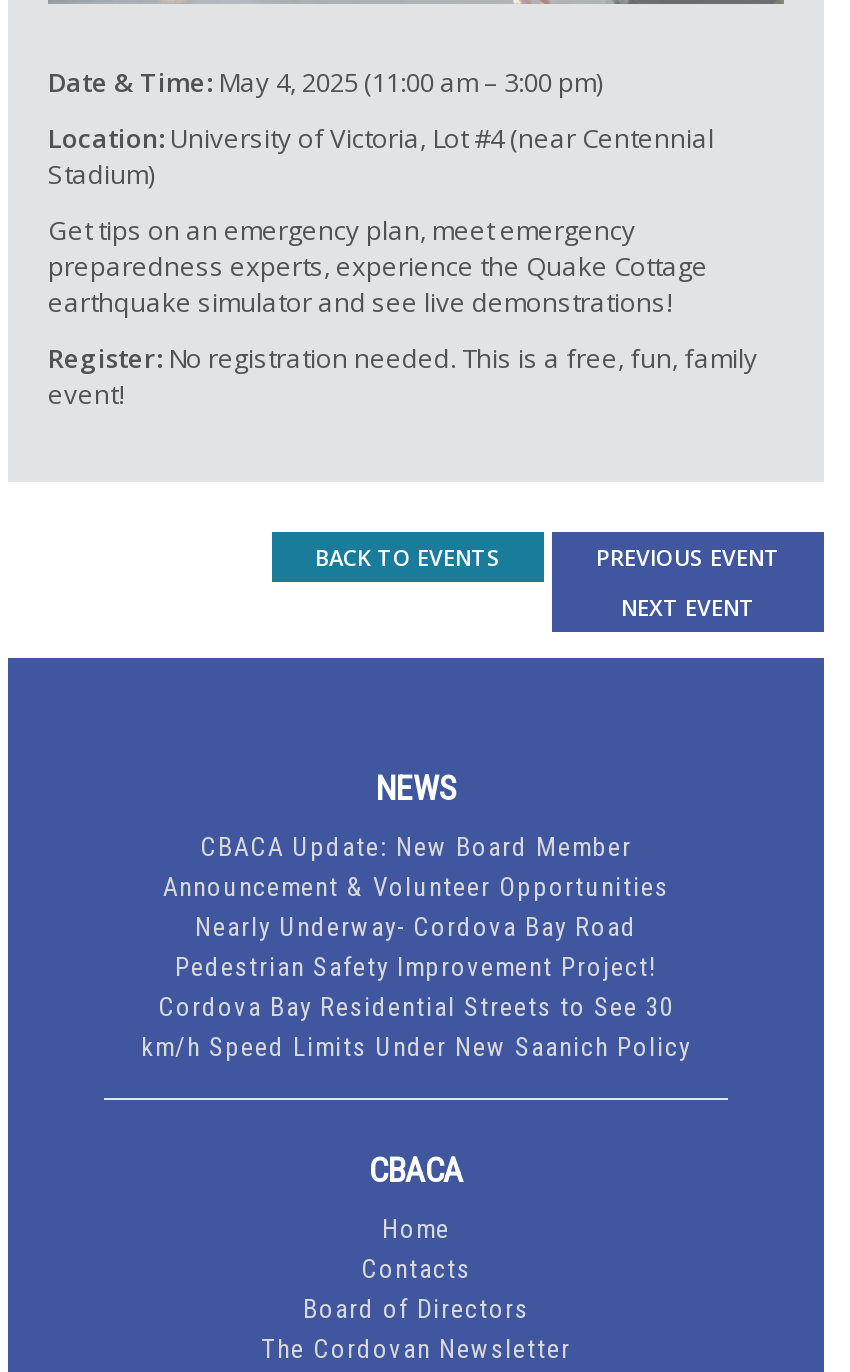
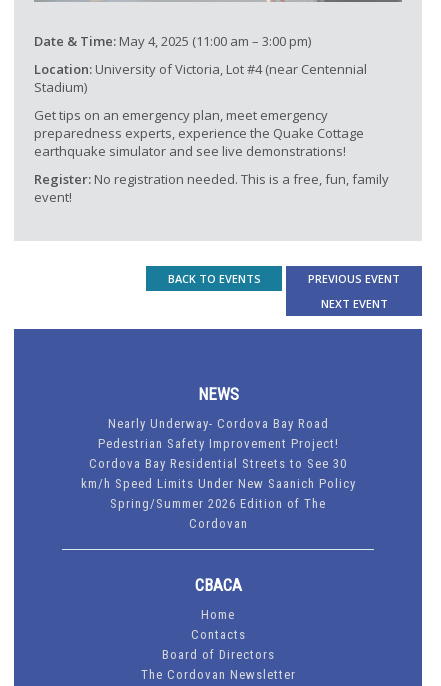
[163,833,669,903] CBACA Update: New Board Member | Announcement & Volunteer Opportunities -> none
moved [141,913,691,1063] -> [80,416,355,491]: Nearly Underway- Cordova Bay Road | Pedestrian Safety Improvement Project! | Cordova Bay Residential Streets to See 30 | km/h Speed Limits Under New Saanich Policy
none -> [110,496,326,531] Spring/Summer 2026 Edition of The | Cordovan

